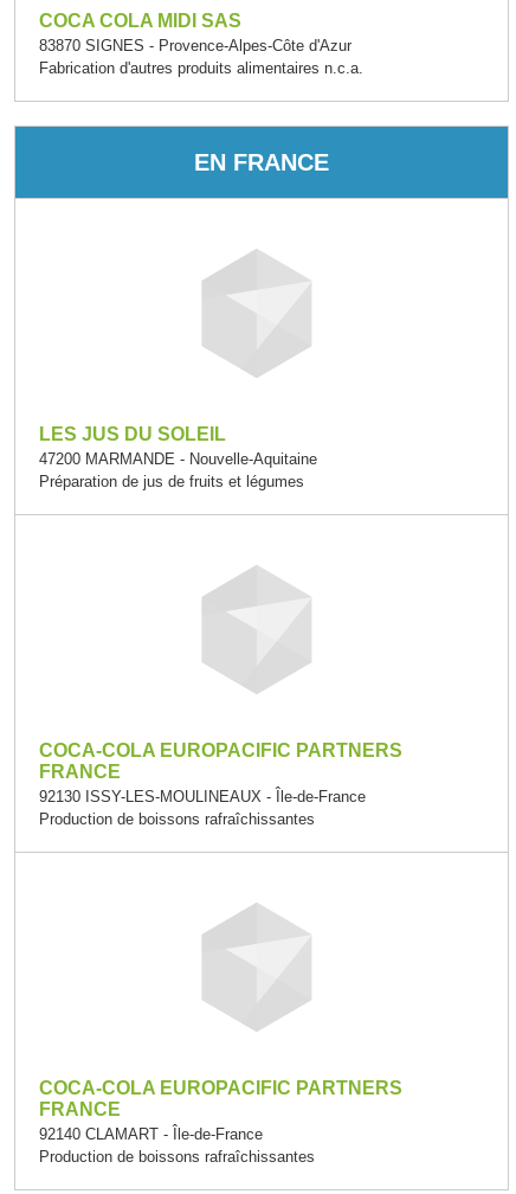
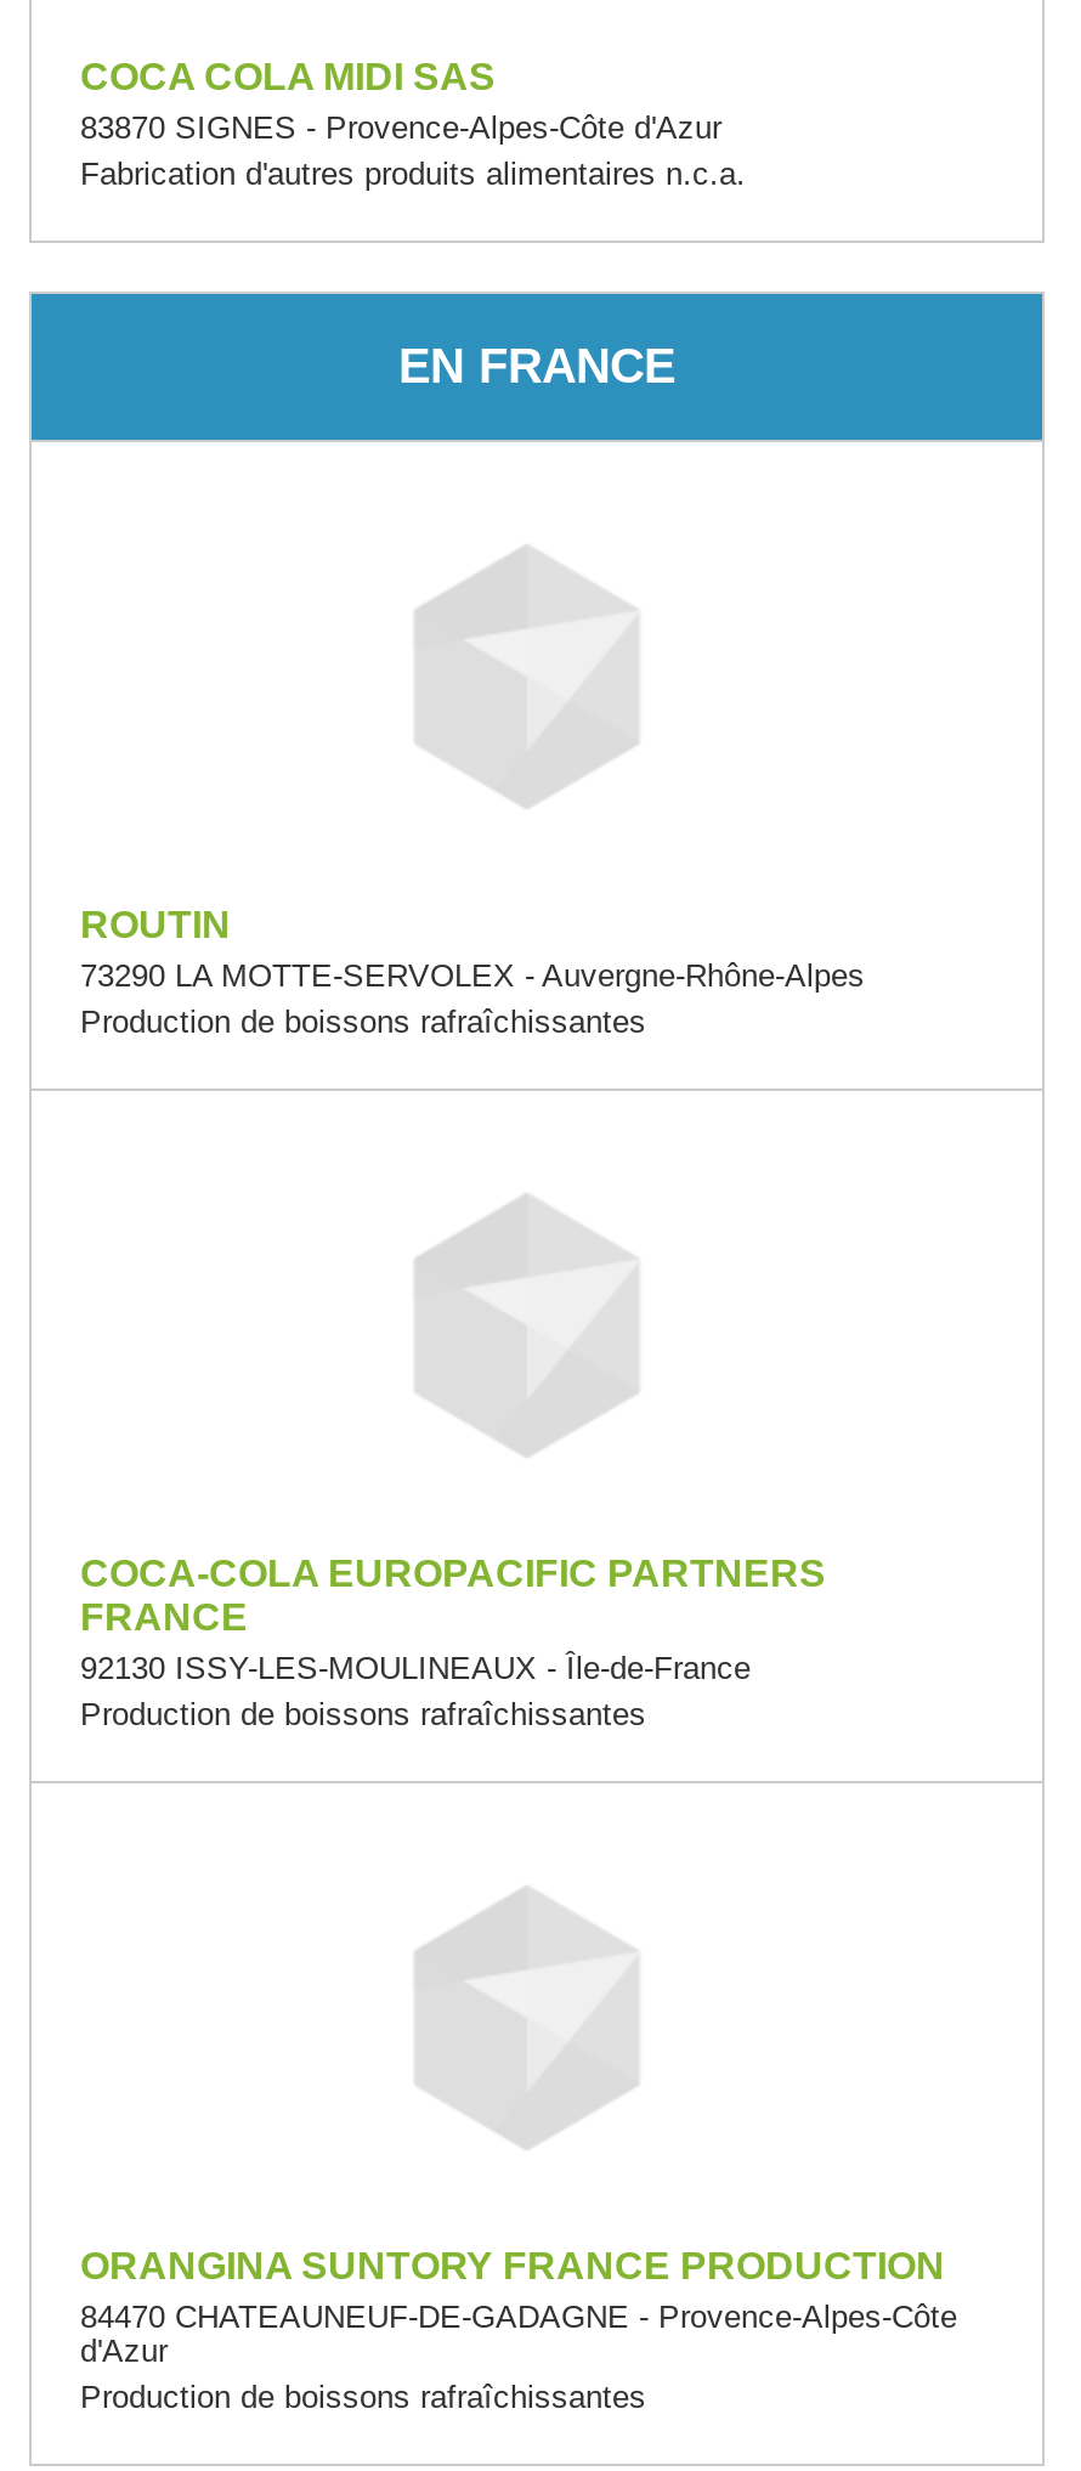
[39,424,317,490] LES JUS DU SOLEIL | 47200 MARMANDE - Nouvelle-Aquitaine | Préparation de jus de fruits et légumes -> [80,904,865,1040] ROUTIN | 73290 LA MOTTE-SERVOLEX - Auvergne-Rhône-Alpes | Production de boissons rafraîchissantes
[39,1078,402,1143] COCA-COLA EUROPACIFIC PARTNERS | FRANCE | 92140 CLAMART - Île-de-France -> [80,2245,957,2369] ORANGINA SUNTORY FRANCE PRODUCTION | 84470 CHATEAUNEUF-DE-GADAGNE - Provence-Alpes-Côte | d'Azur

